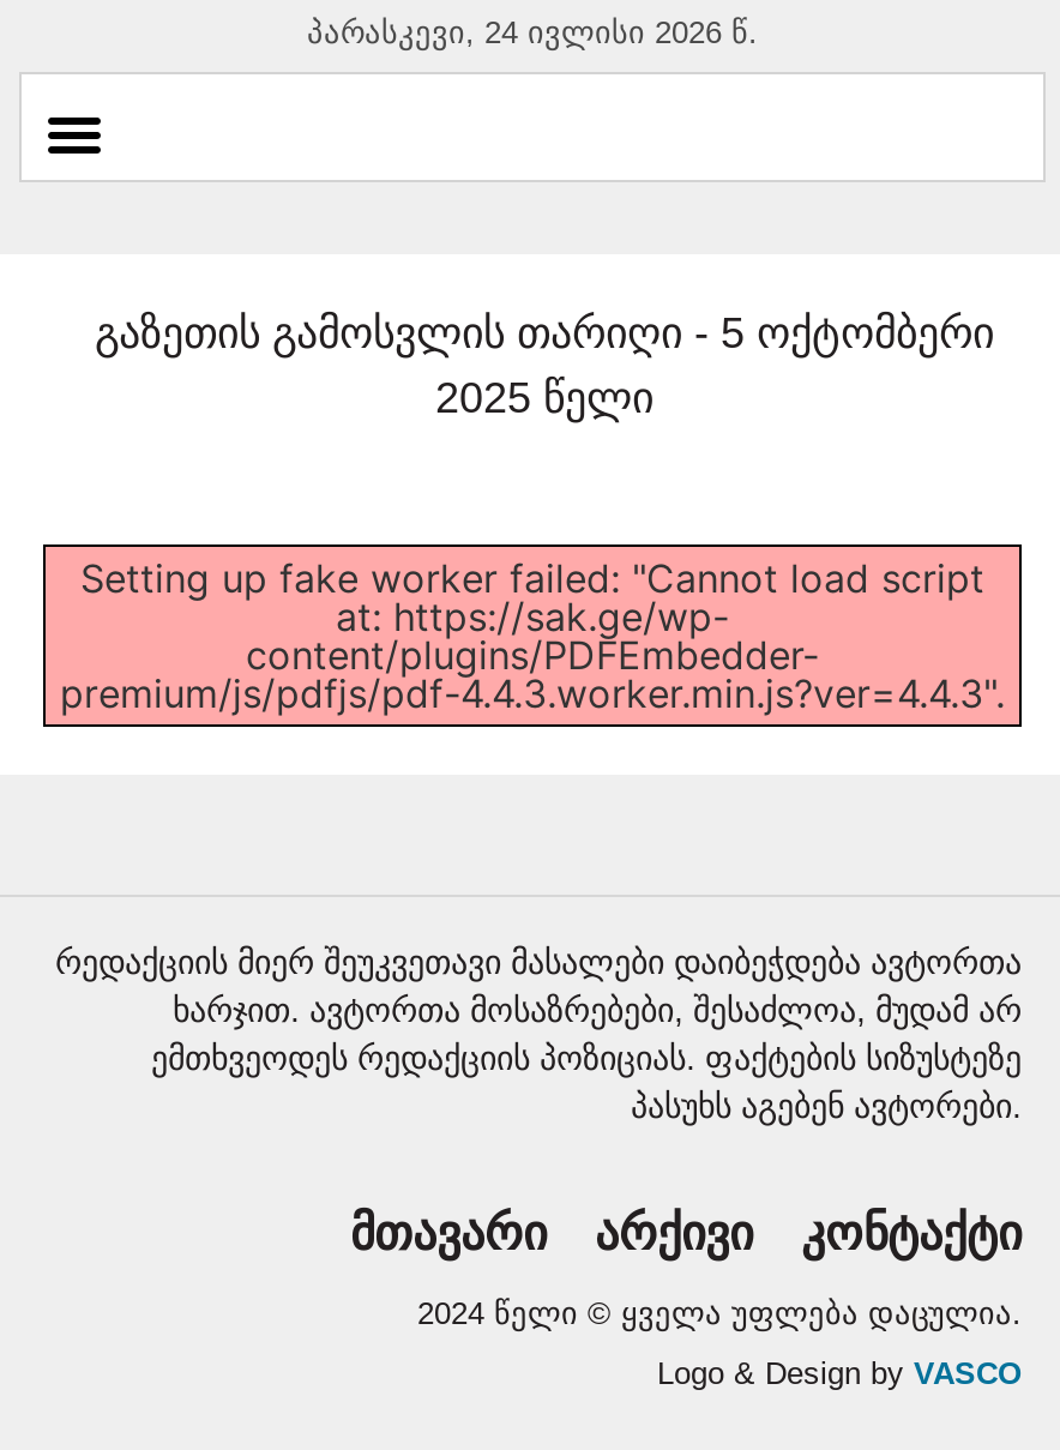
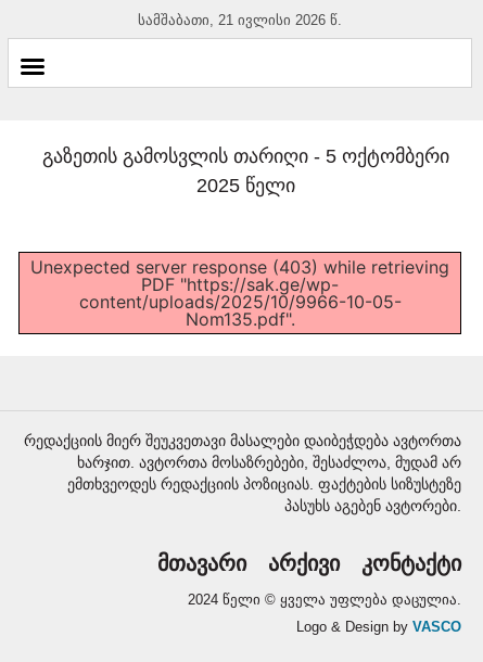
[307,14,758,50] პარასკევი, 24 ივლისი 2026 წ. -> [138,12,342,28] სამშაბათი, 21 ივლისი 2026 წ.
[60,554,1005,717] Setting up fake worker failed: "Cannot load script | at: https://sak.ge/wp- | content/plugins/PDFEmbedder- | premium/js/pdfjs/pdf-4.4.3.worker.min.js?ver=4.4.3". -> [30,256,449,330] Unexpected server response (403) while retrieving | PDF "https://sak.ge/wp- | content/uploads/2025/10/9966-10-05- | Nom135.pdf".

